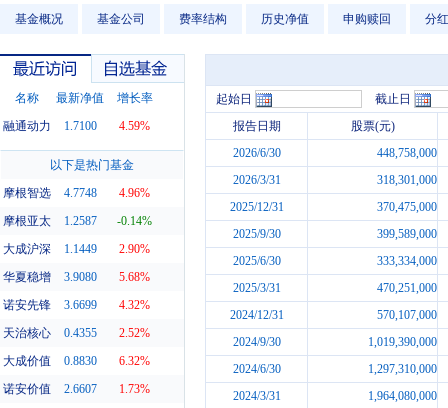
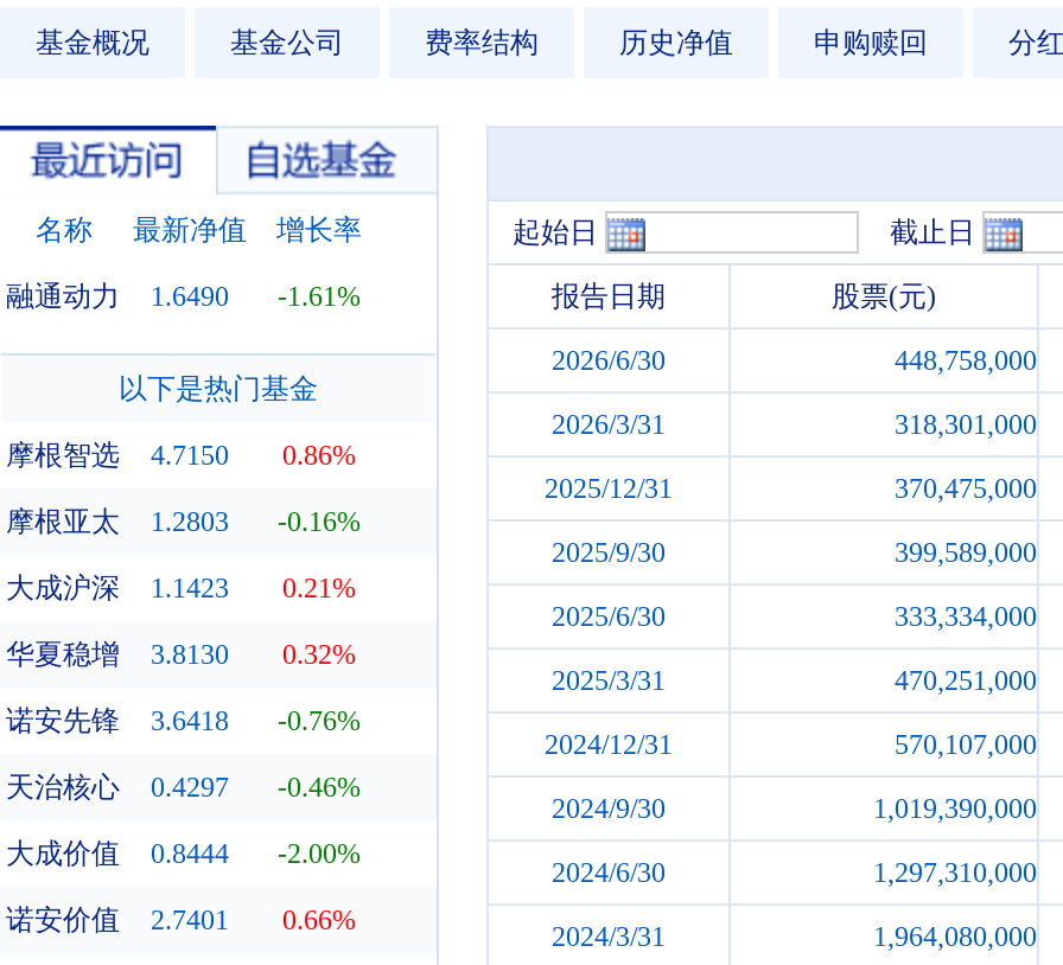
[63,119,96,133] 1.7100 -> [151,280,229,313] 1.6490
[119,119,150,133] 4.59% -> [278,280,361,313] -1.61%
[63,186,96,200] 4.7748 -> [151,439,229,472] 4.7150
[119,186,150,200] 4.96% -> [282,439,356,472] 0.86%
[63,214,96,228] 1.2587 -> [151,505,229,538] 1.2803
[117,214,152,228] -0.14% -> [278,505,361,538] -0.16%
[63,242,96,256] 1.1449 -> [151,571,229,605] 1.1423
[119,242,150,256] 2.90% -> [282,571,356,605] 0.21%
[63,270,96,284] 3.9080 -> [151,638,229,671] 3.8130
[119,270,150,284] 5.68% -> [282,638,356,671] 0.32%
[63,298,96,312] 3.6699 -> [151,704,229,737] 3.6418
[119,298,150,312] 4.32% -> [278,704,361,737] -0.76%
[63,326,96,340] 0.4355 -> [151,771,229,804] 0.4297
[119,326,150,340] 2.52% -> [278,771,361,804] -0.46%
[63,354,96,368] 0.8830 -> [151,837,229,870] 0.8444
[119,354,150,368] 6.32% -> [278,837,361,870] -2.00%
[63,382,96,396] 2.6607 -> [151,903,229,937] 2.7401
[119,382,150,396] 1.73% -> [282,903,356,937] 0.66%

